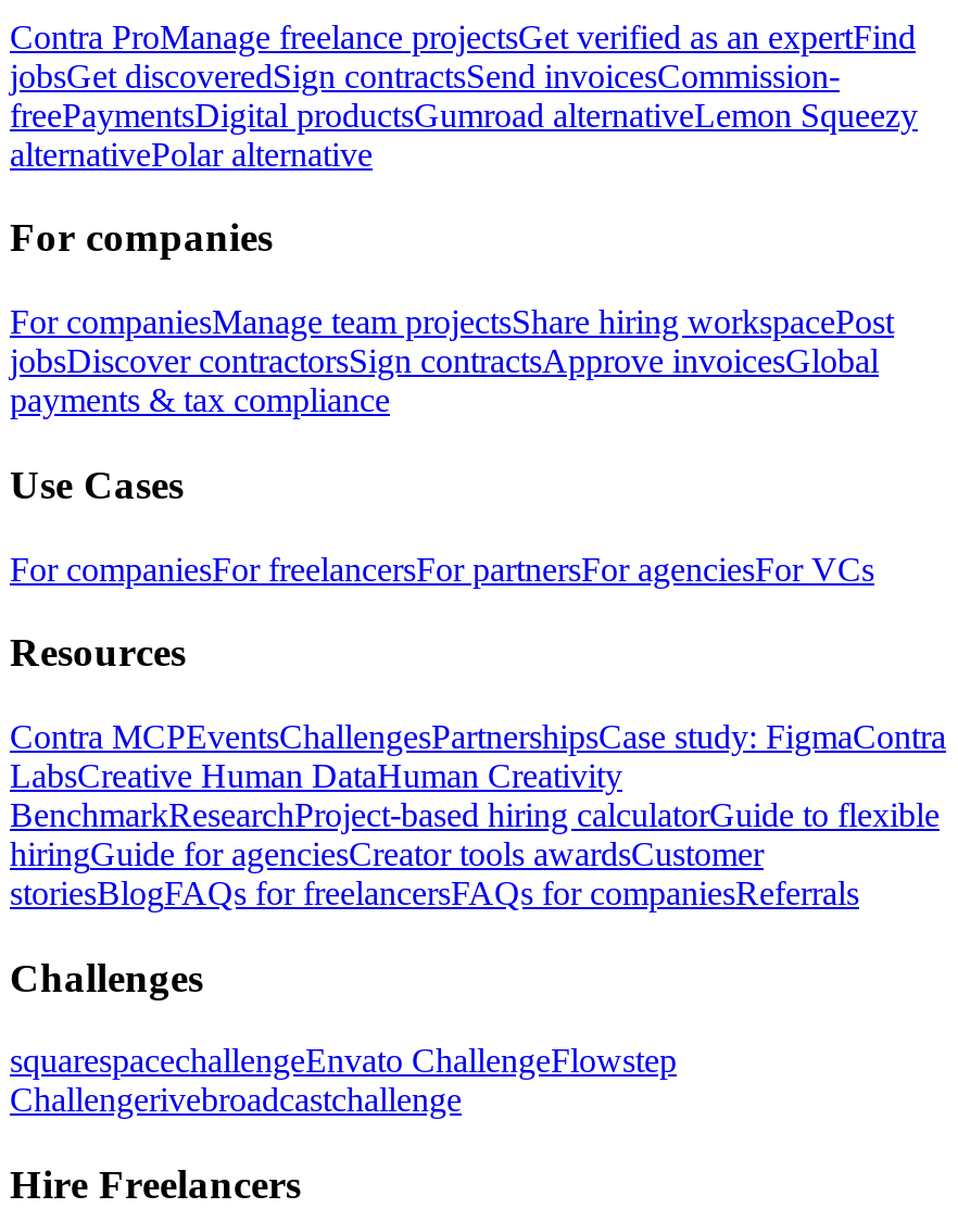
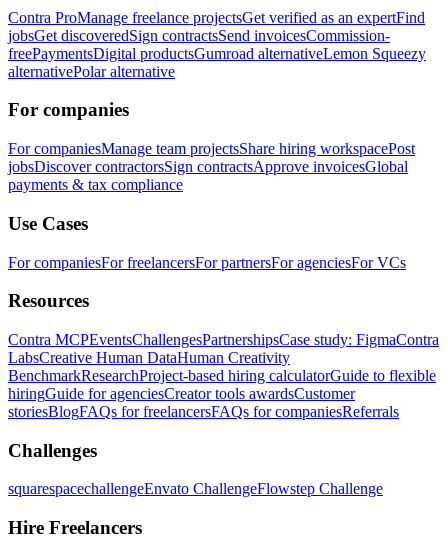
[10,1043,677,1119] squarespacechallengeEnvato ChallengeFlowstep | Challengerivebroadcastchallenge -> [8,480,383,497] squarespacechallengeEnvato ChallengeFlowstep Challenge

